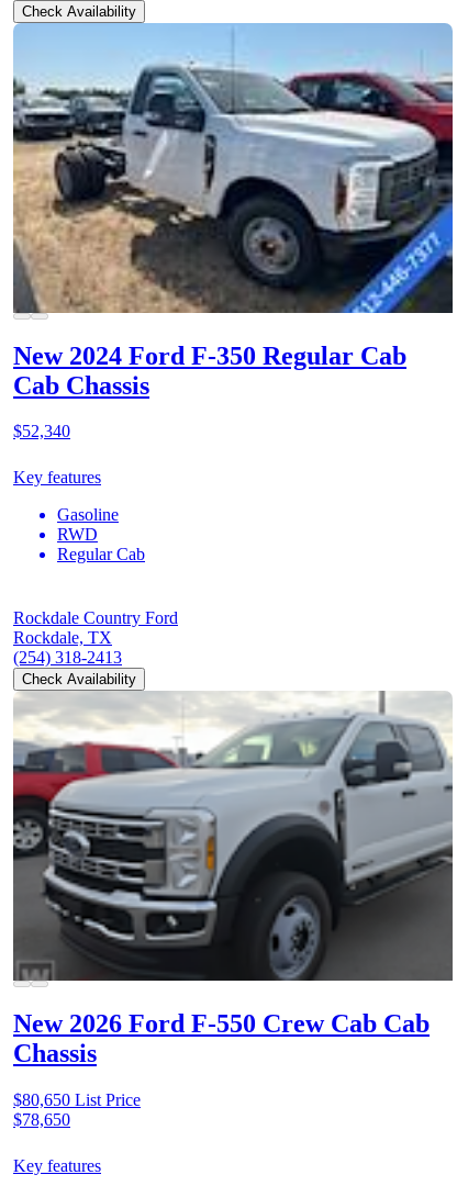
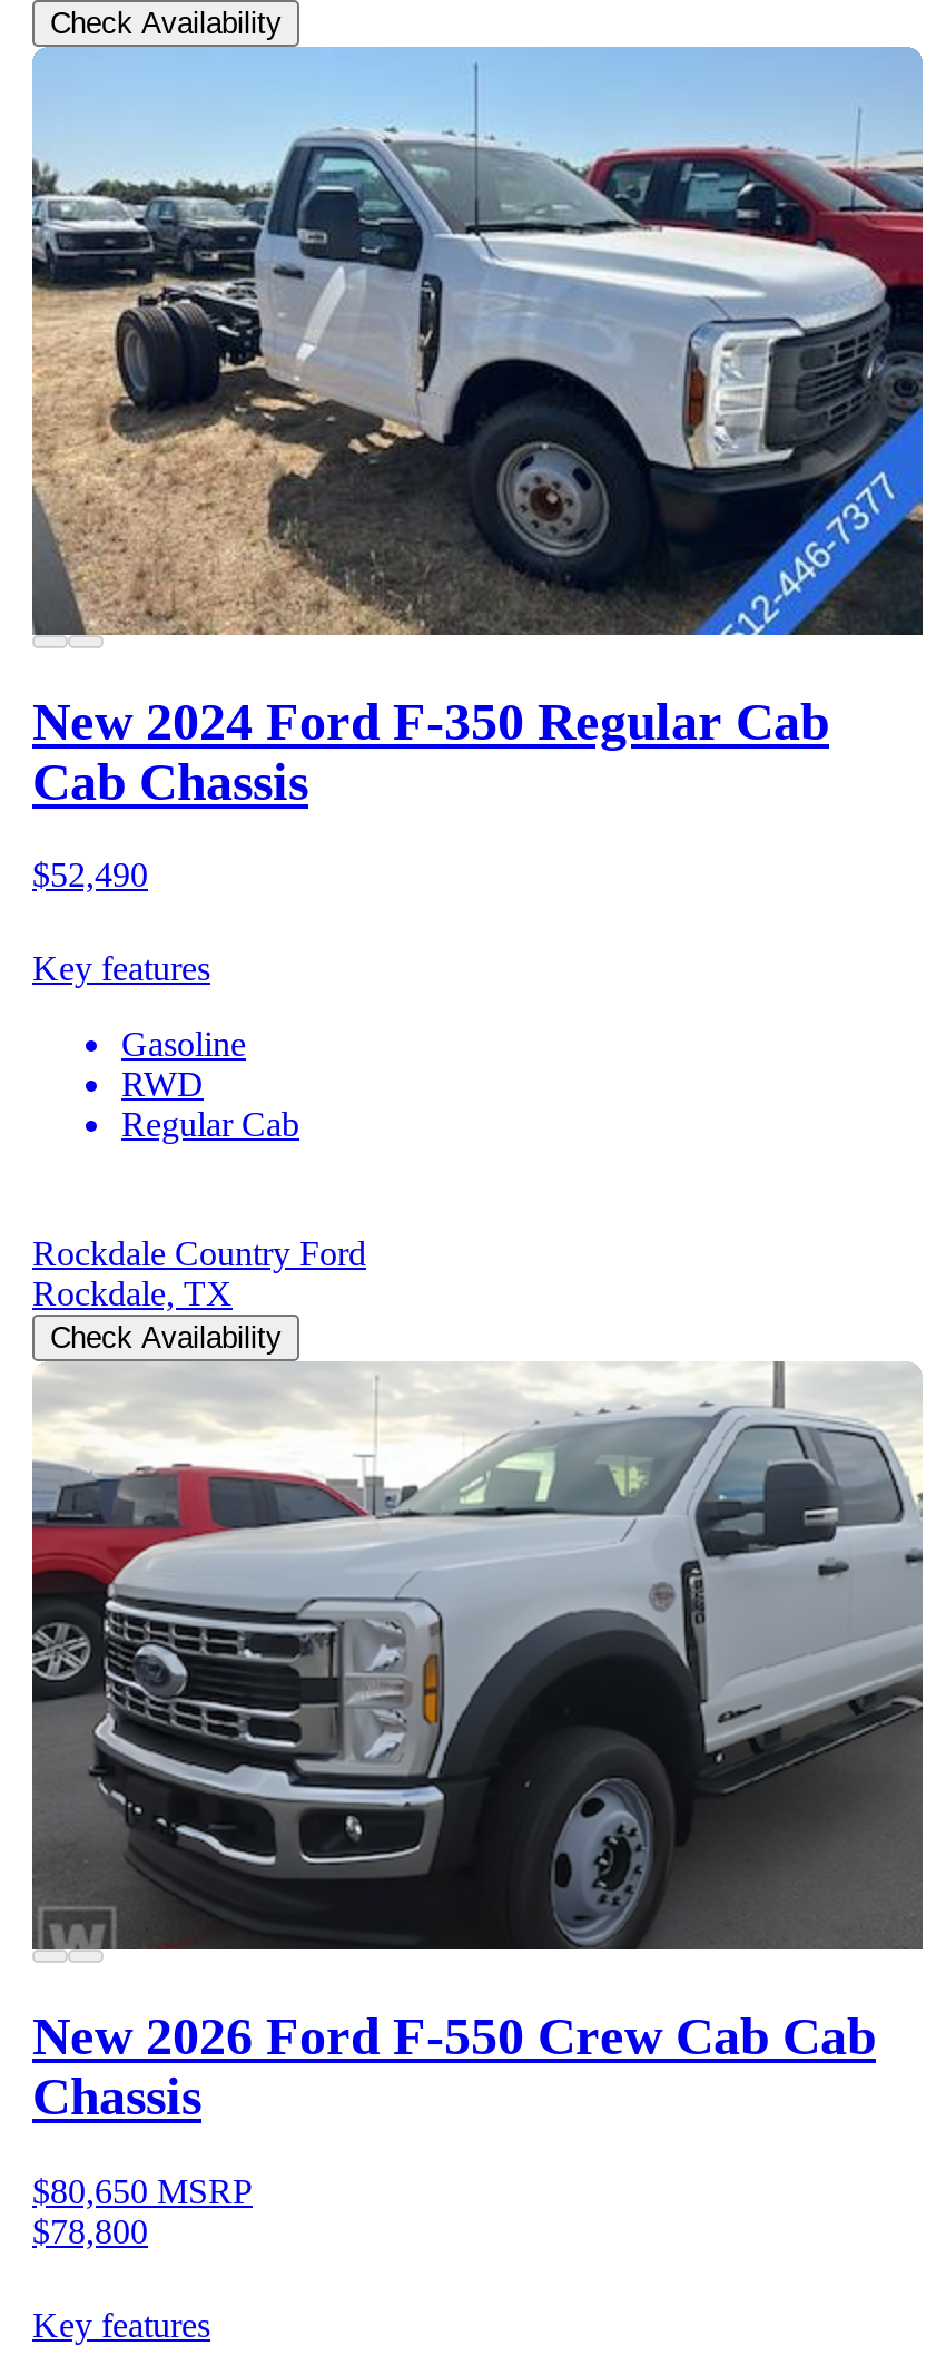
[13,422,70,441] $52,340 -> [32,856,148,894] $52,490
[13,648,122,667] (254) 318-2413 -> none
[13,1091,141,1129] $80,650 List Price | $78,650 -> [32,2173,253,2251] $80,650 MSRP | $78,800

